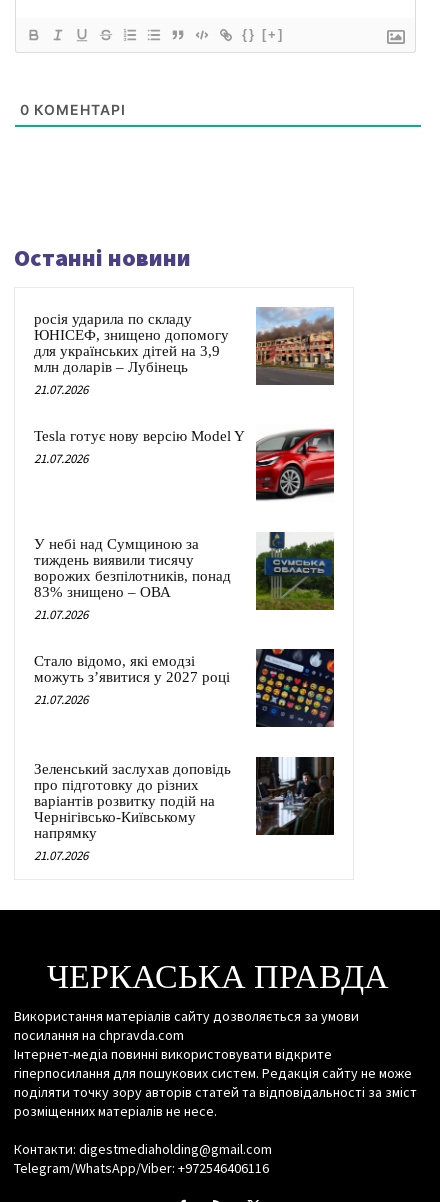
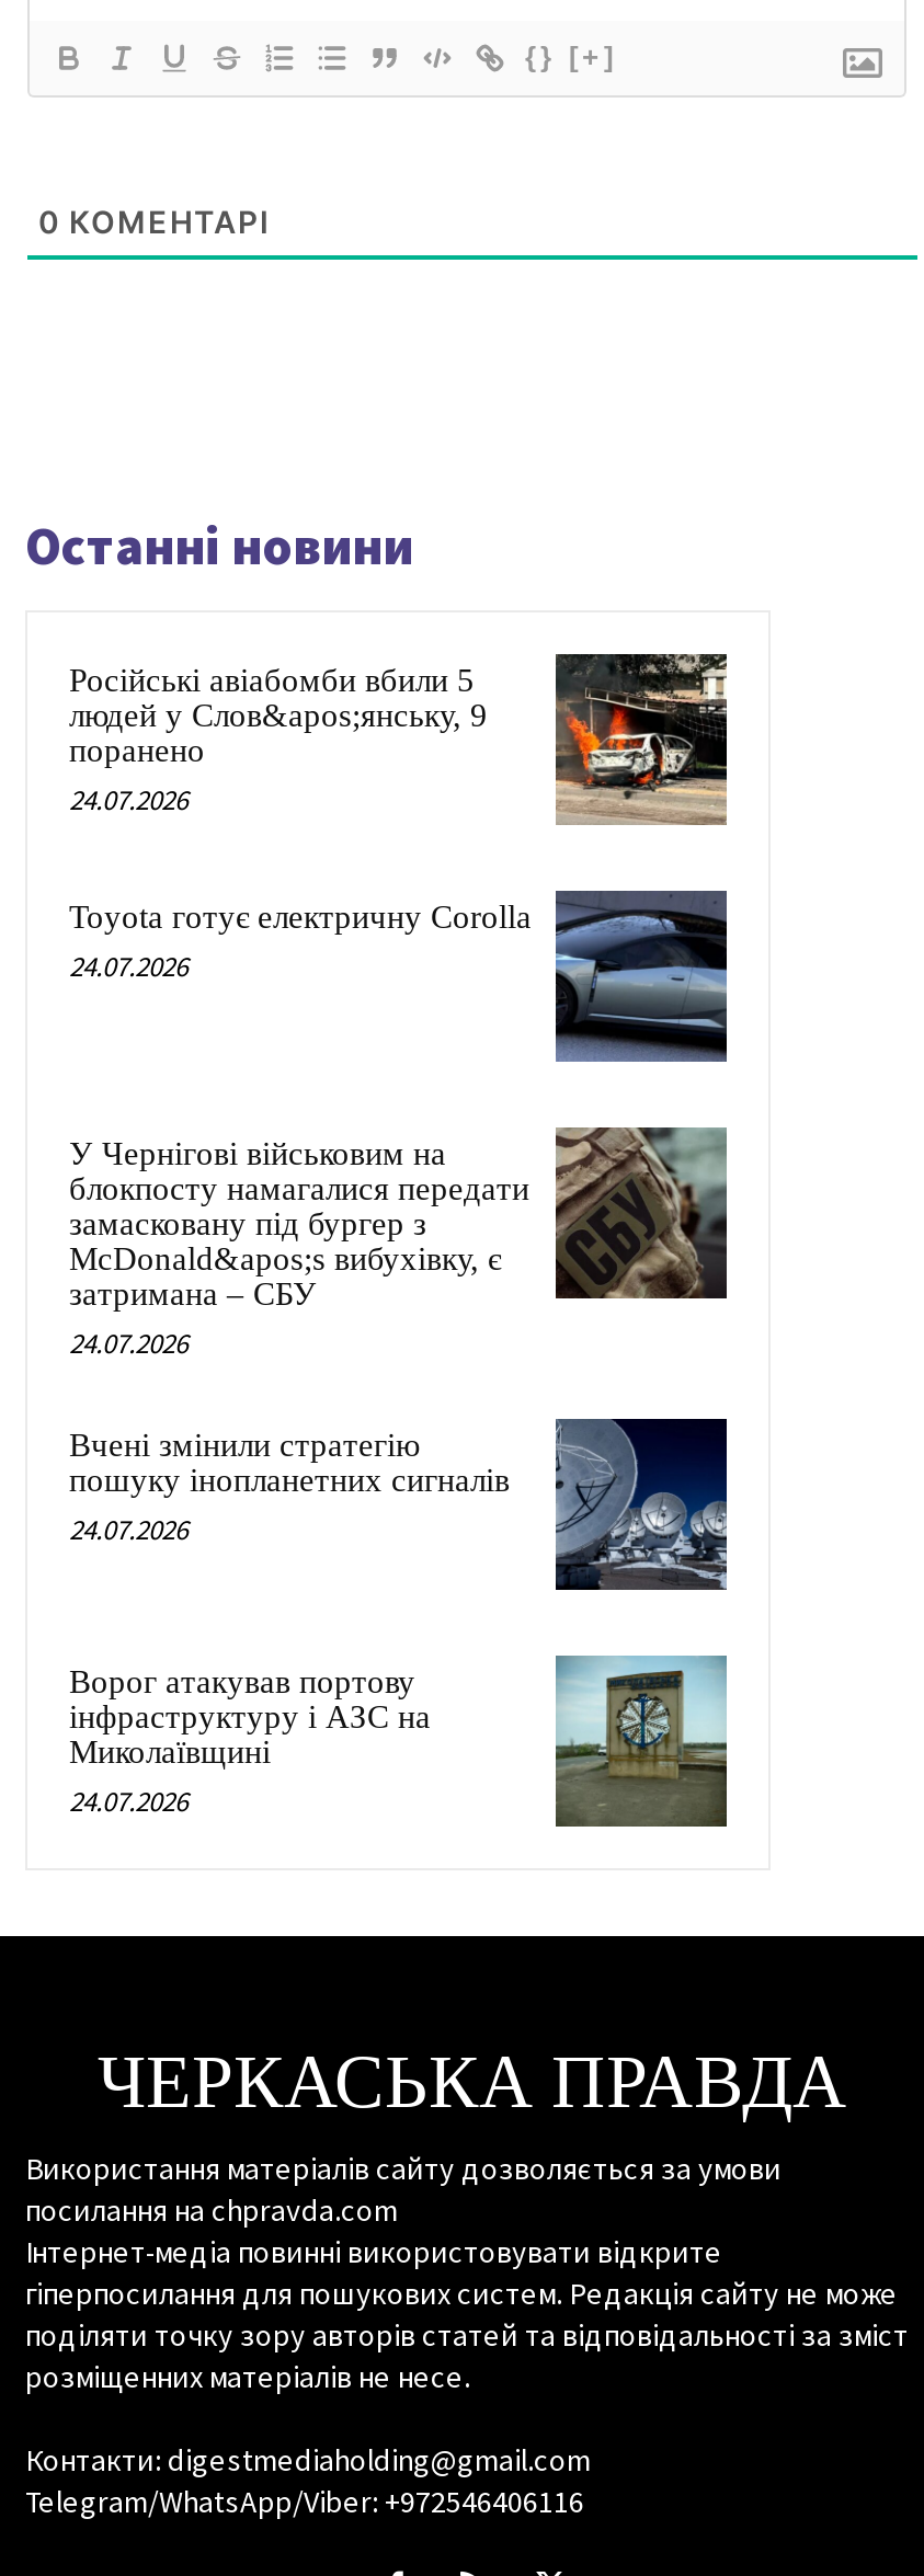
[34,307,335,398] [image] | росія ударила по складу | ЮНІСЕФ, знищено допомогу | для українських дітей на 3,9 | млн доларів – Лубінець | 21.07.2026 -> [69,652,729,825] [image] | Російські авіабомби вбили 5 | людей у Слов&apos;янську, 9 | поранено | 24.07.2026
[34,428,335,501] [image] | Tesla готує нову версію Model Y | 21.07.2026 -> [69,889,729,1064] [image] | Toyota готує електричну Corolla | 24.07.2026
[34,531,335,623] [image] | У небі над Сумщиною за | тиждень виявили тисячу | ворожих безпілотників, понад | 83% знищено – ОВА | 21.07.2026 -> [69,1125,729,1363] [image] | У Чернігові військовим на | блокпосту намагалися передати | замасковану під бургер з | McDonald&apos;s вибухівку, є | затримана – СБУ | 24.07.2026
[34,648,335,734] [image] | Стало відомо, які емодзі | можуть з’явитися у 2027 році | 21.07.2026 -> [69,1404,729,1592] [image] | Вчені змінили стратегію | пошуку інопланетних сигналів | 24.07.2026
[34,761,231,864] Зеленський заслухав доповідь | про підготовку до різних | варіантів розвитку подій на | Чернігівсько-Київському | напрямку | 21.07.2026 -> [69,1665,431,1821] Ворог атакував портову | інфраструктуру і АЗС на | Миколаївщині | 24.07.2026
[255,756,335,842] [image] -> [554,1640,729,1829] [image]

